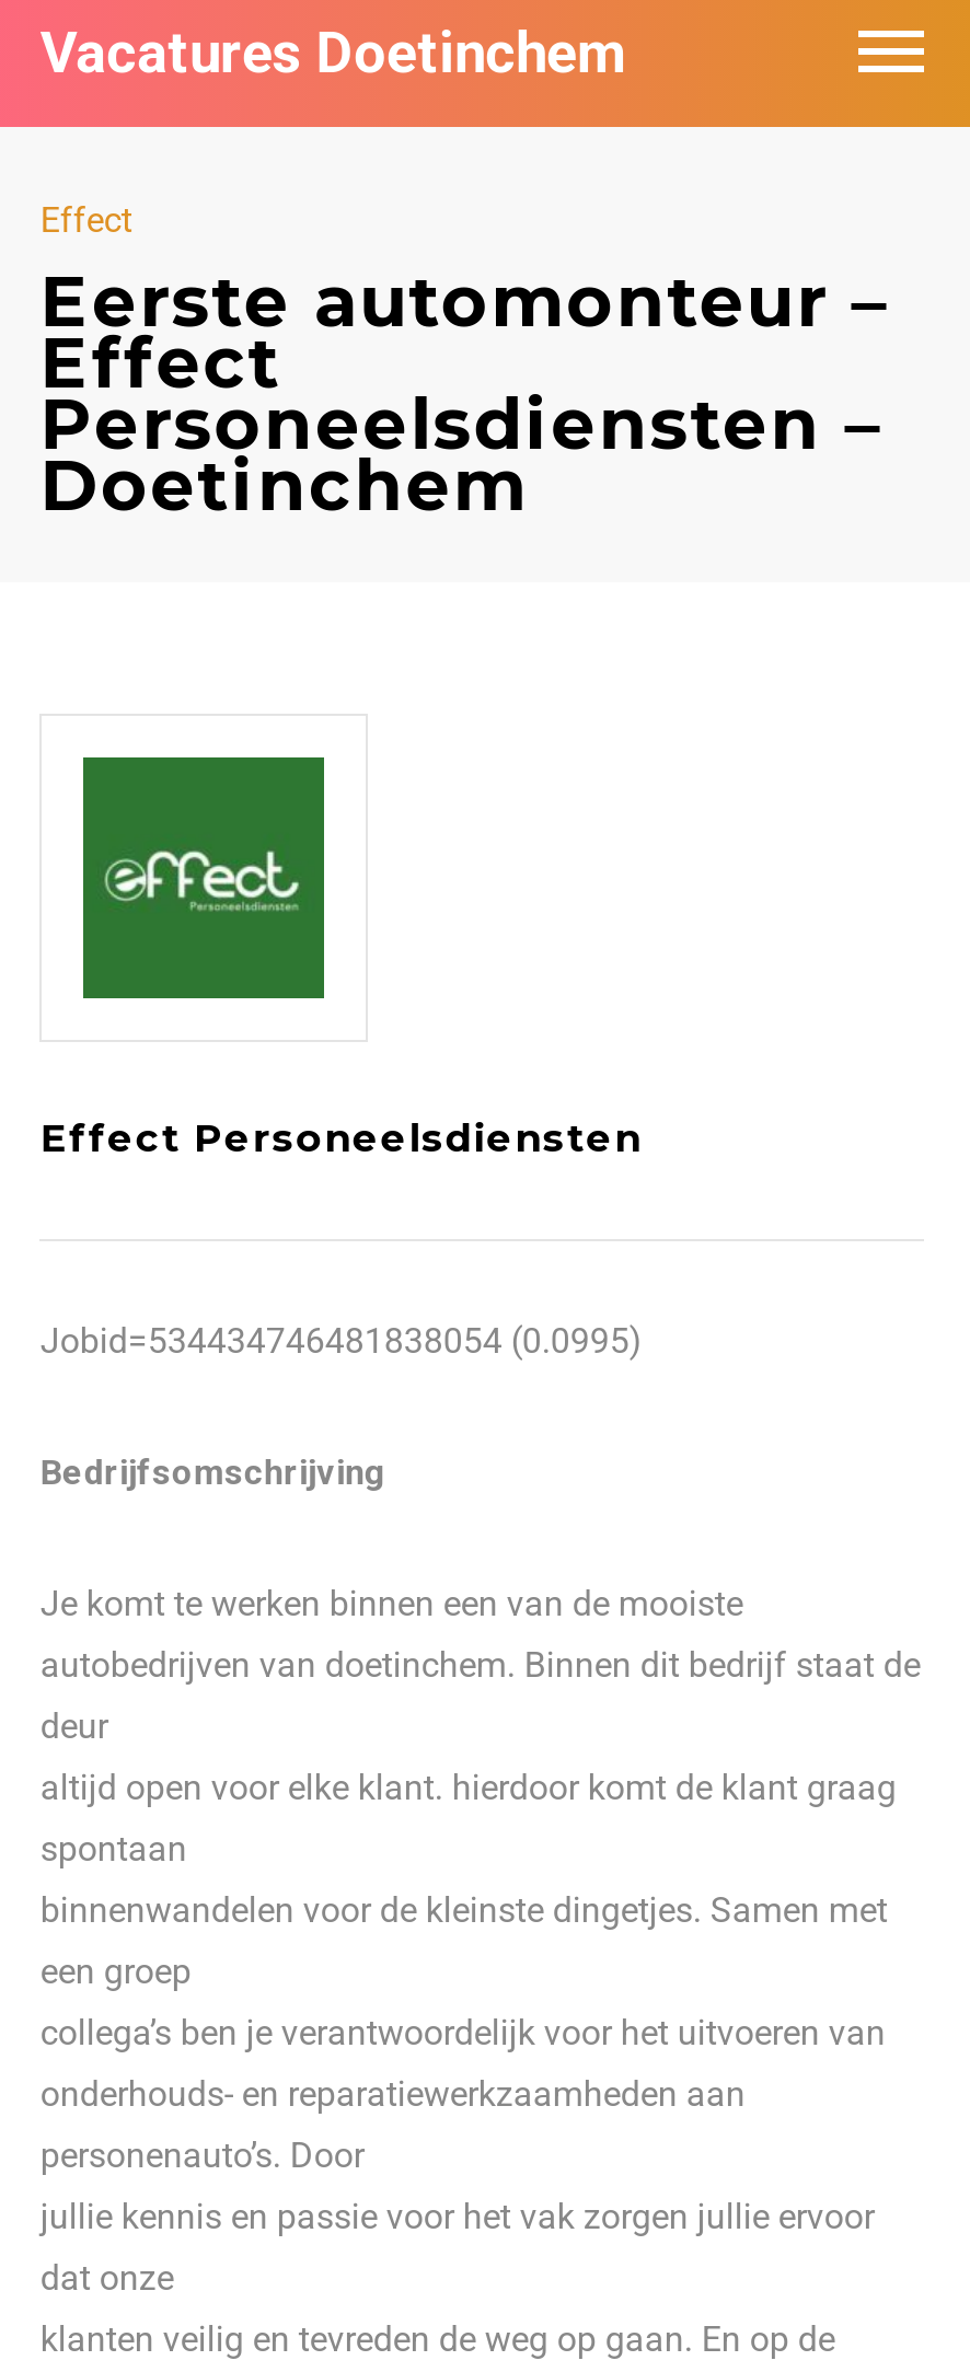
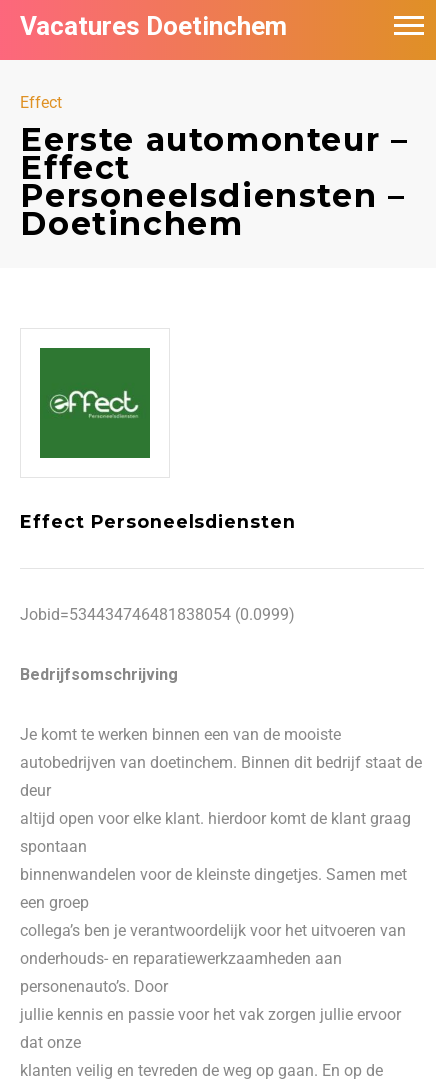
[40,1320,642,1362] Jobid=534434746481838054 (0.0995) -> [20,605,295,624] Jobid=534434746481838054 (0.0999)

